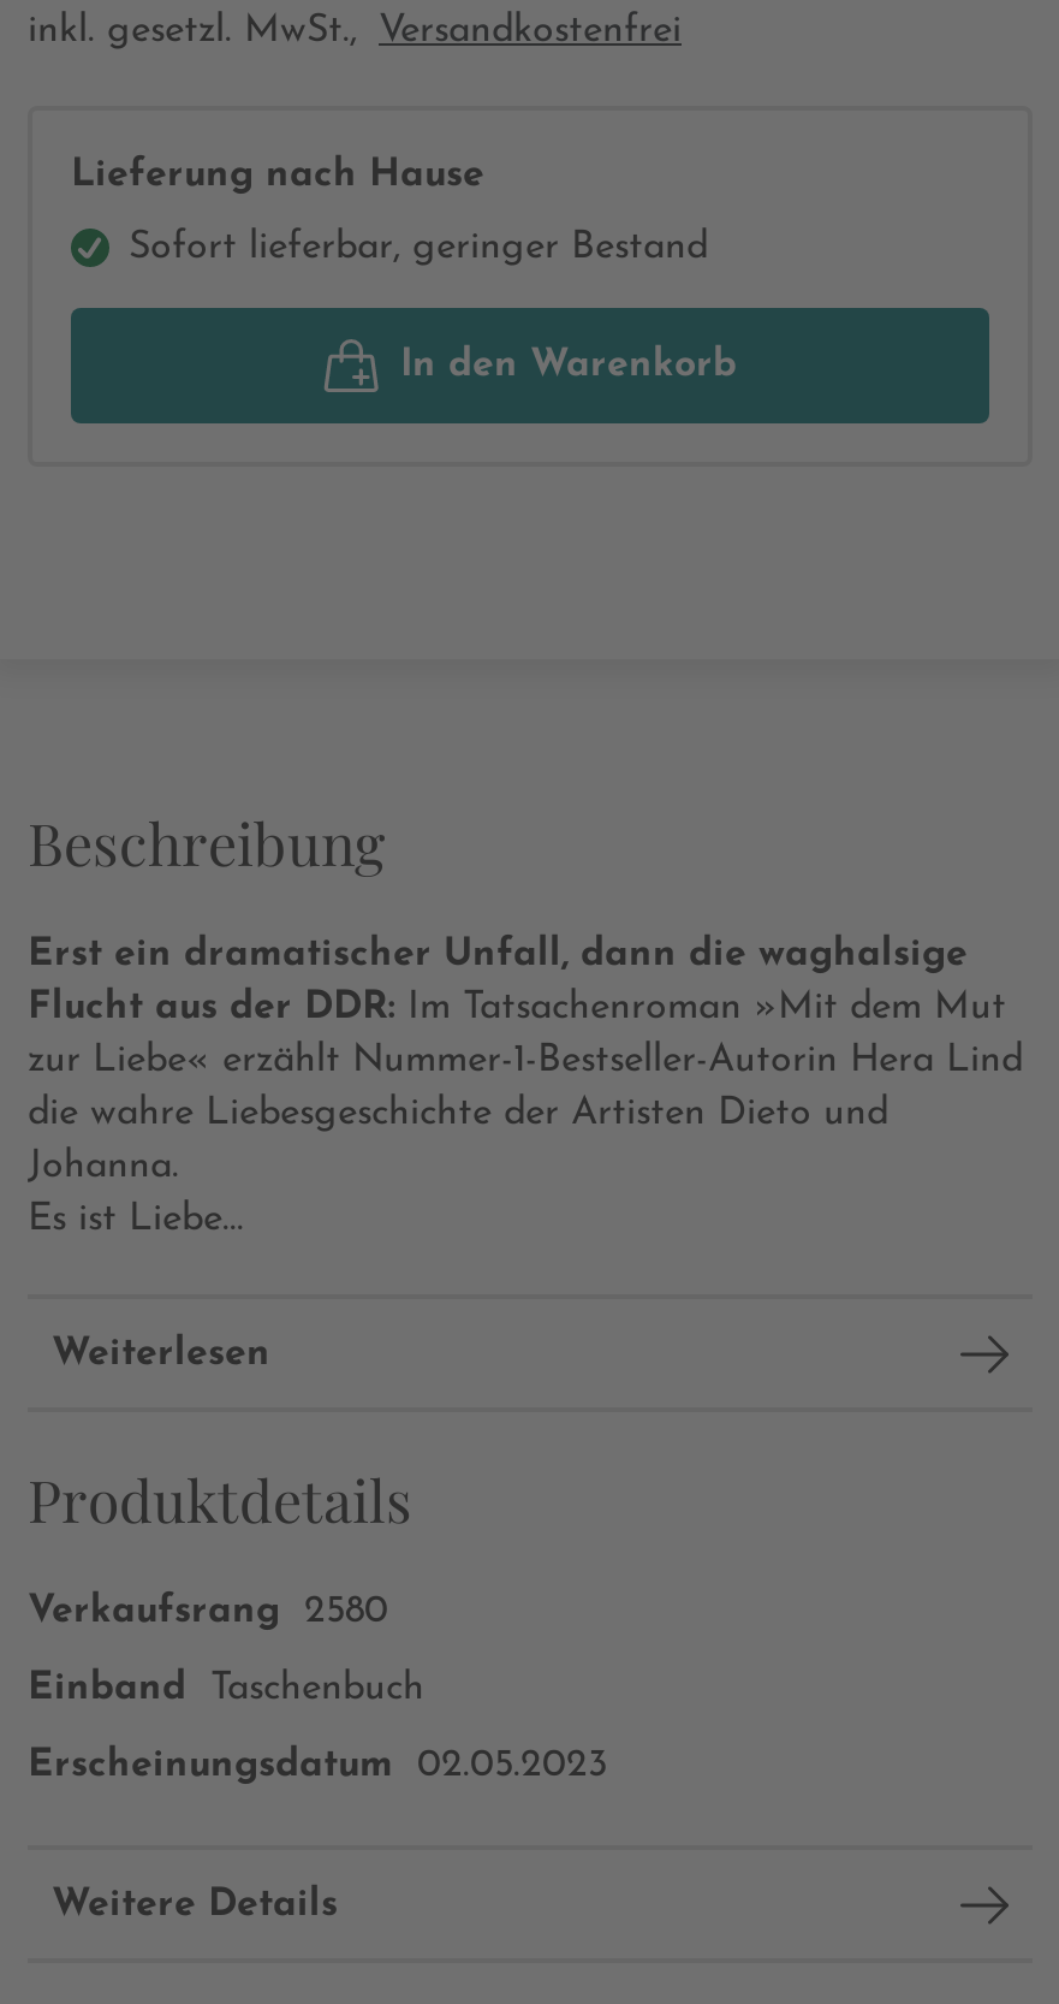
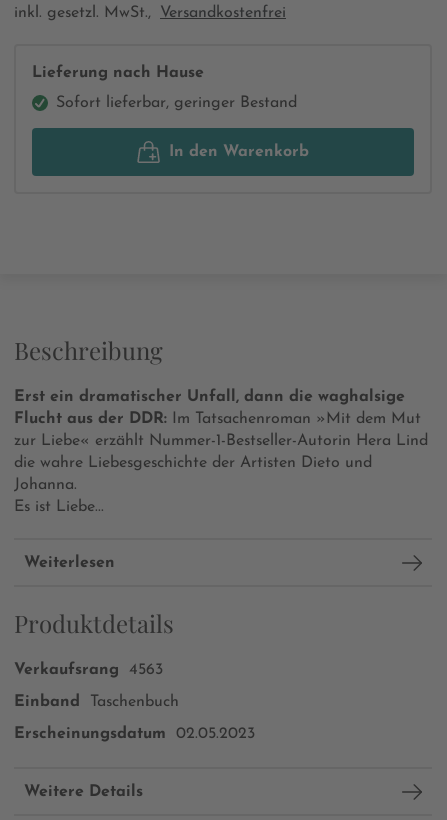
[28,1593,388,1631] Verkaufsrang 2580 -> [14,662,163,678] Verkaufsrang 4563

